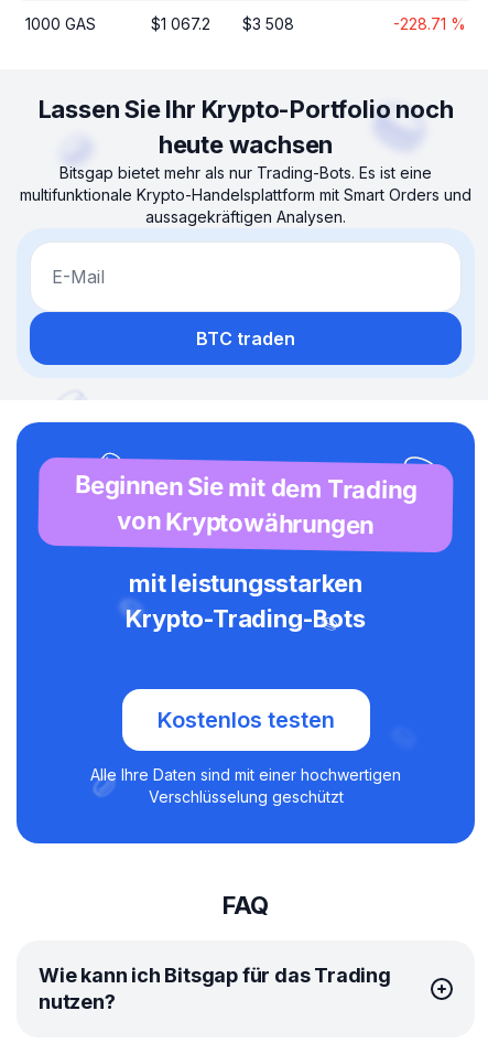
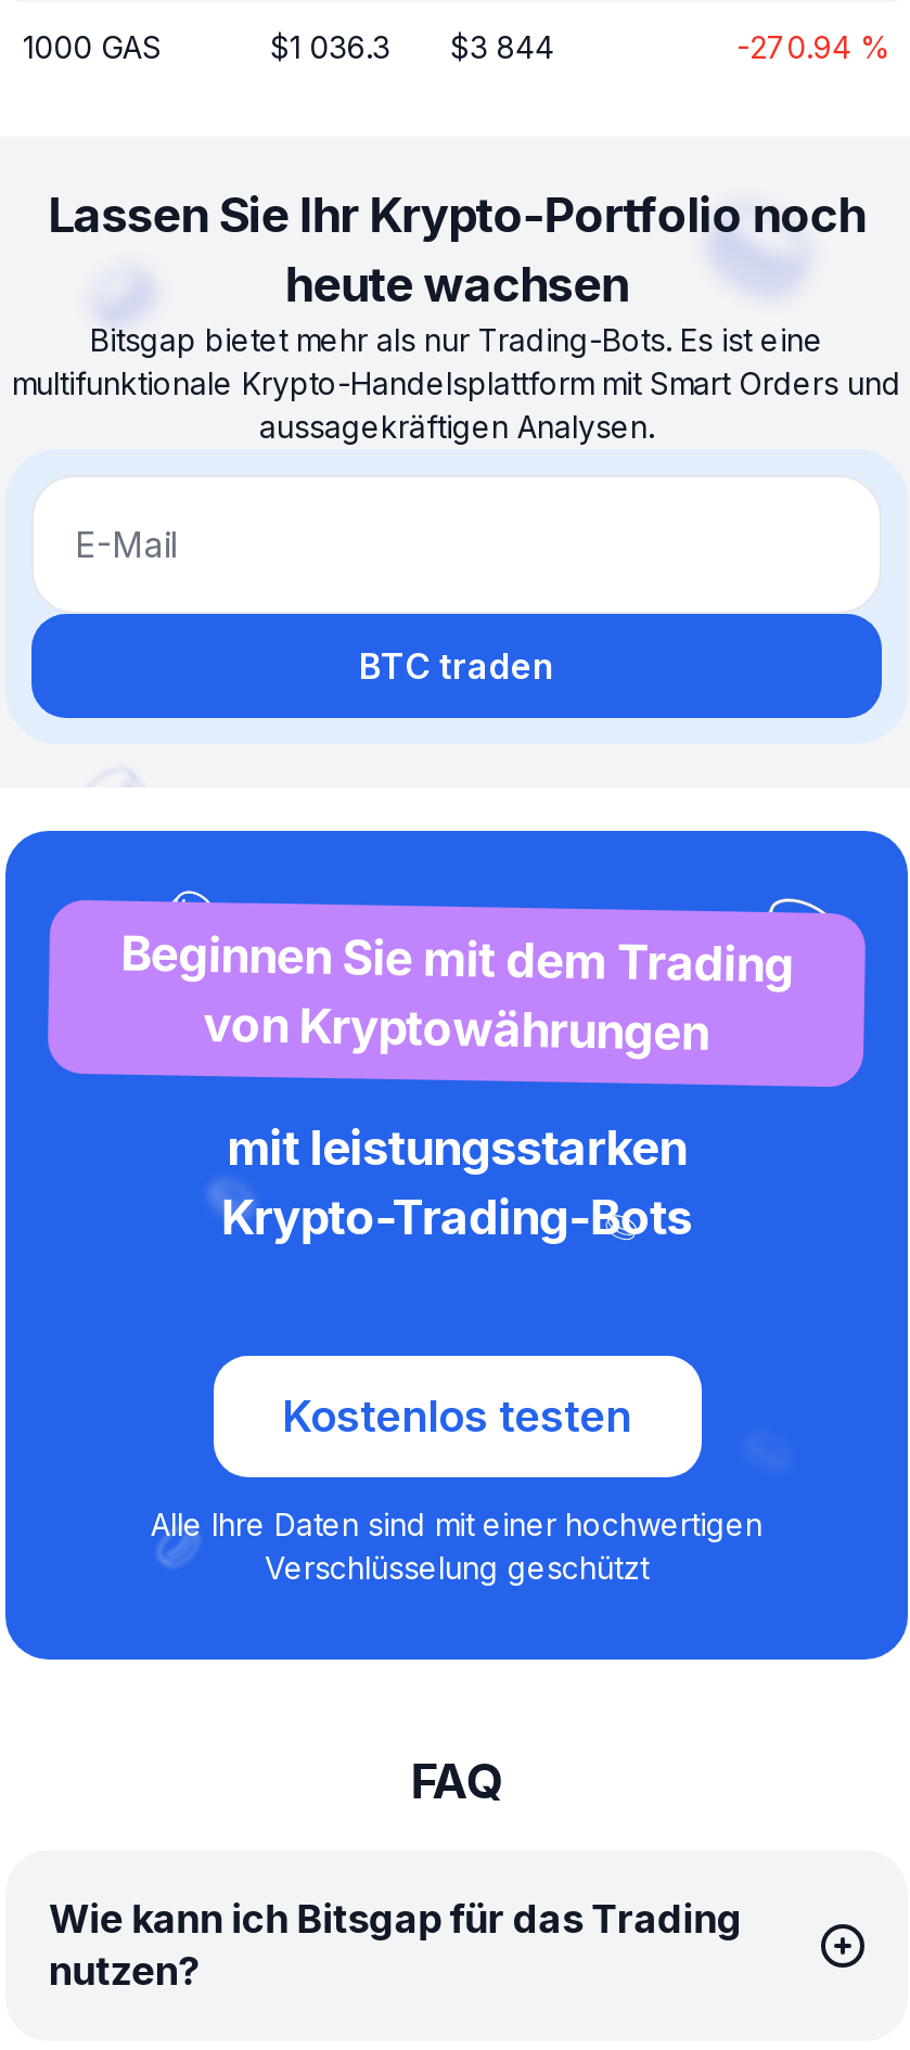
[151,14,210,33] $1 067.2 -> [270,28,389,65] $1 036.3
[242,14,294,33] $3 508 -> [450,28,554,65] $3 844
[393,14,466,33] -228.71% -> [736,28,890,65] -270.94%

